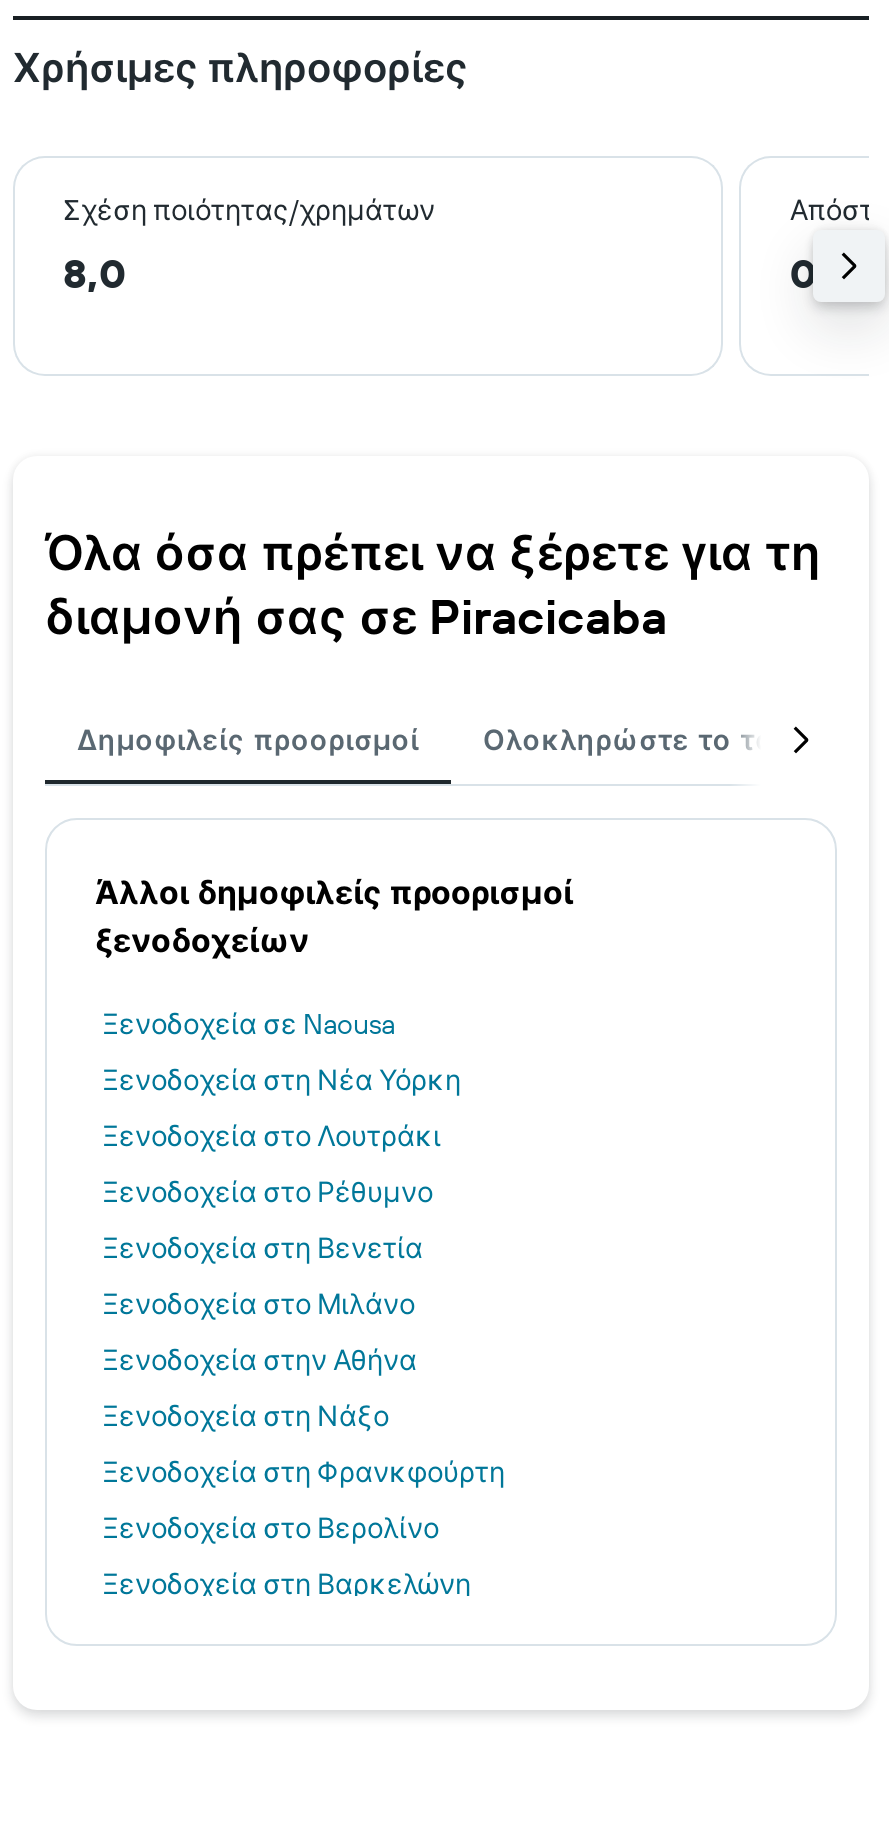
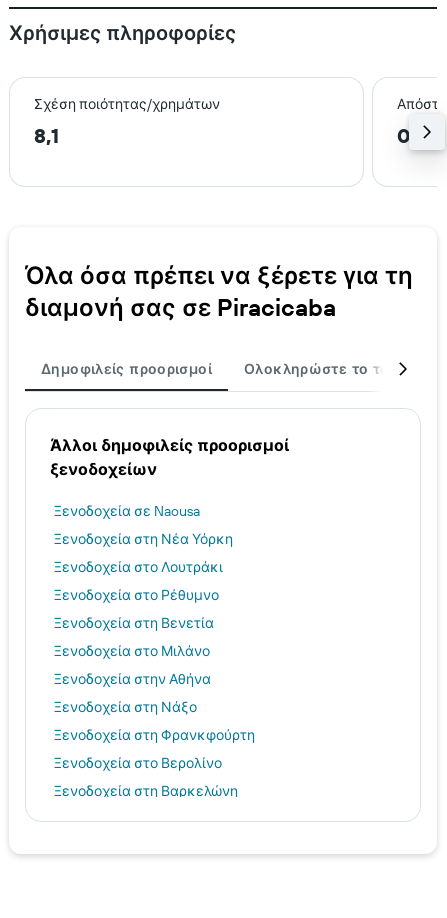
[63,248,127,298] 8,0 -> [34,123,59,148] 8,1

